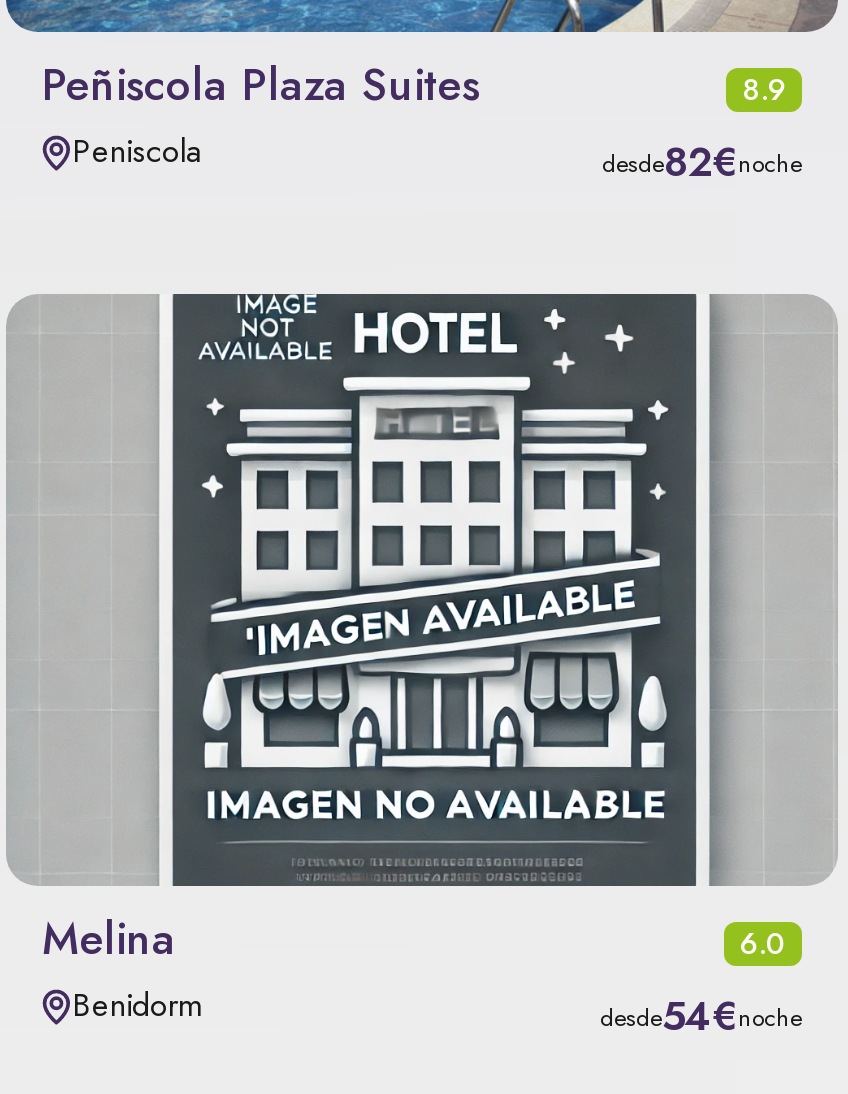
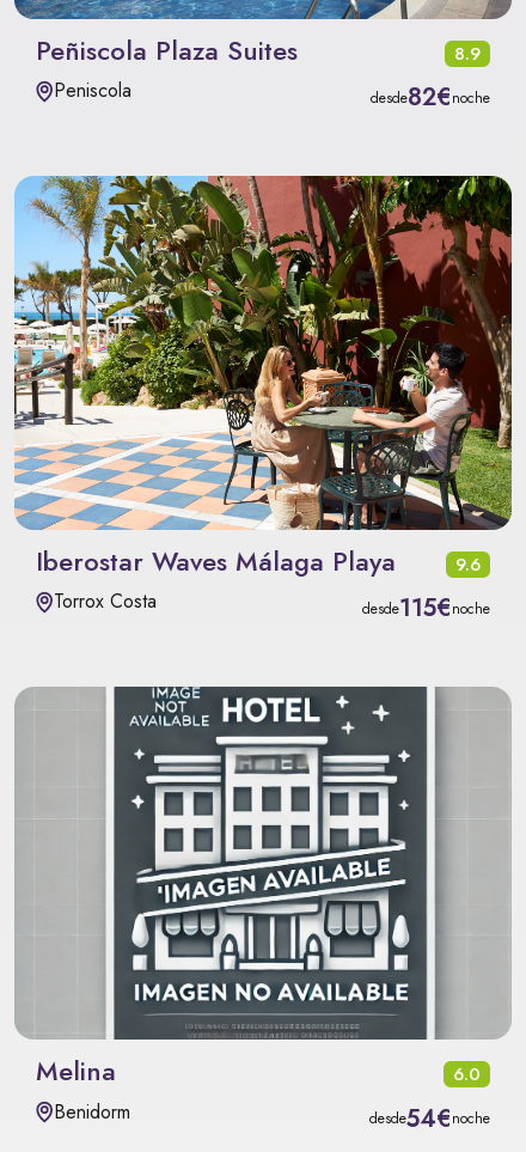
none -> [14,175,513,626] [image] | Iberostar Waves Málaga Playa | 9.6 | Torrox Costa | desde115€noche

